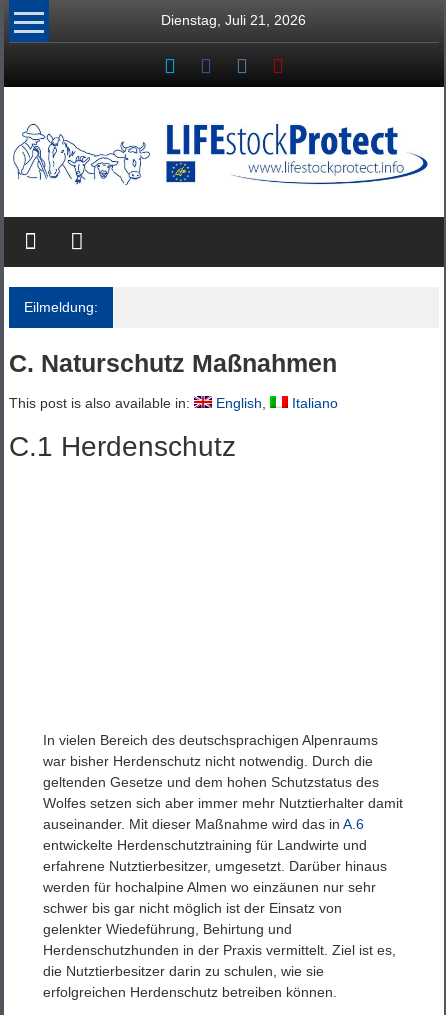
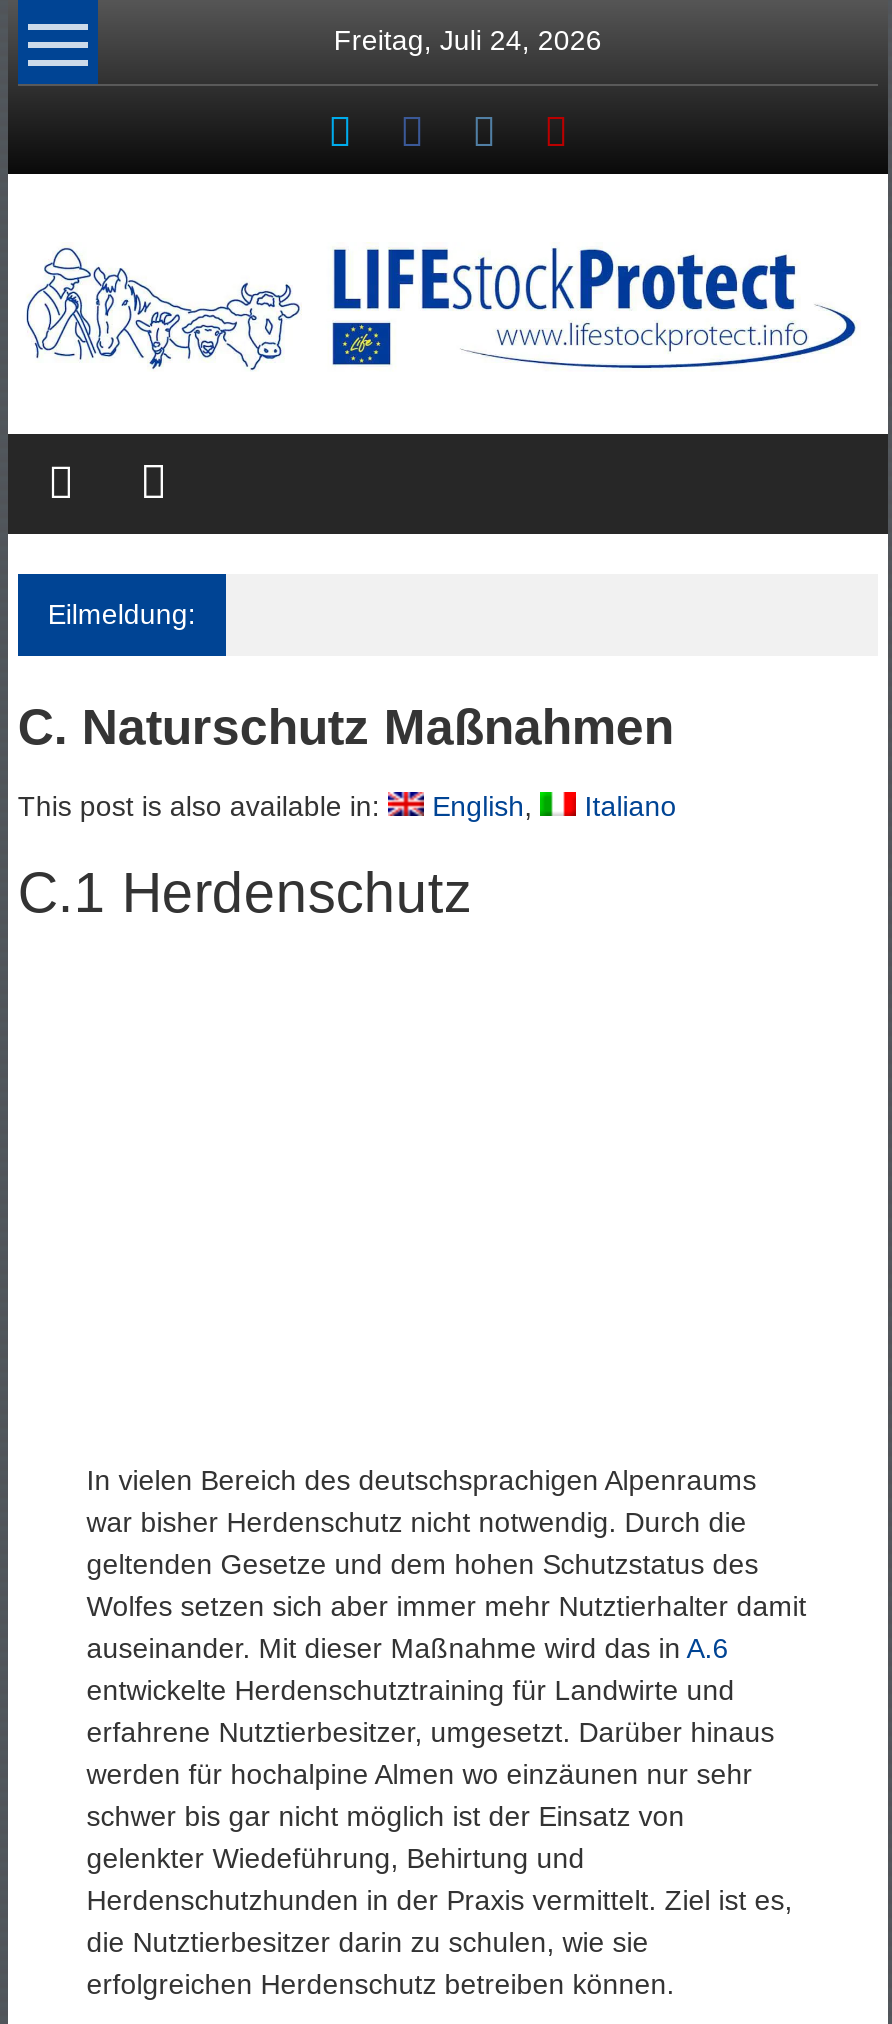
[161,12,306,28] Dienstag, Juli 21, 2026 -> [334,24,602,56] Freitag, Juli 24, 2026

